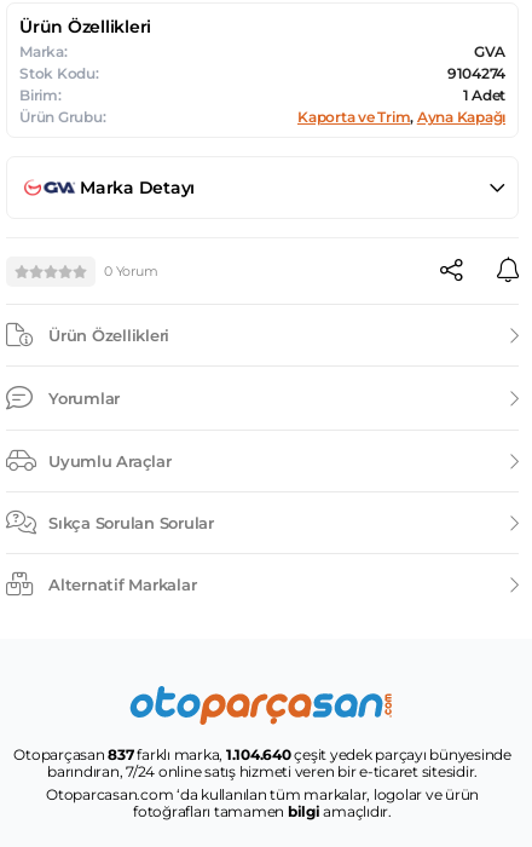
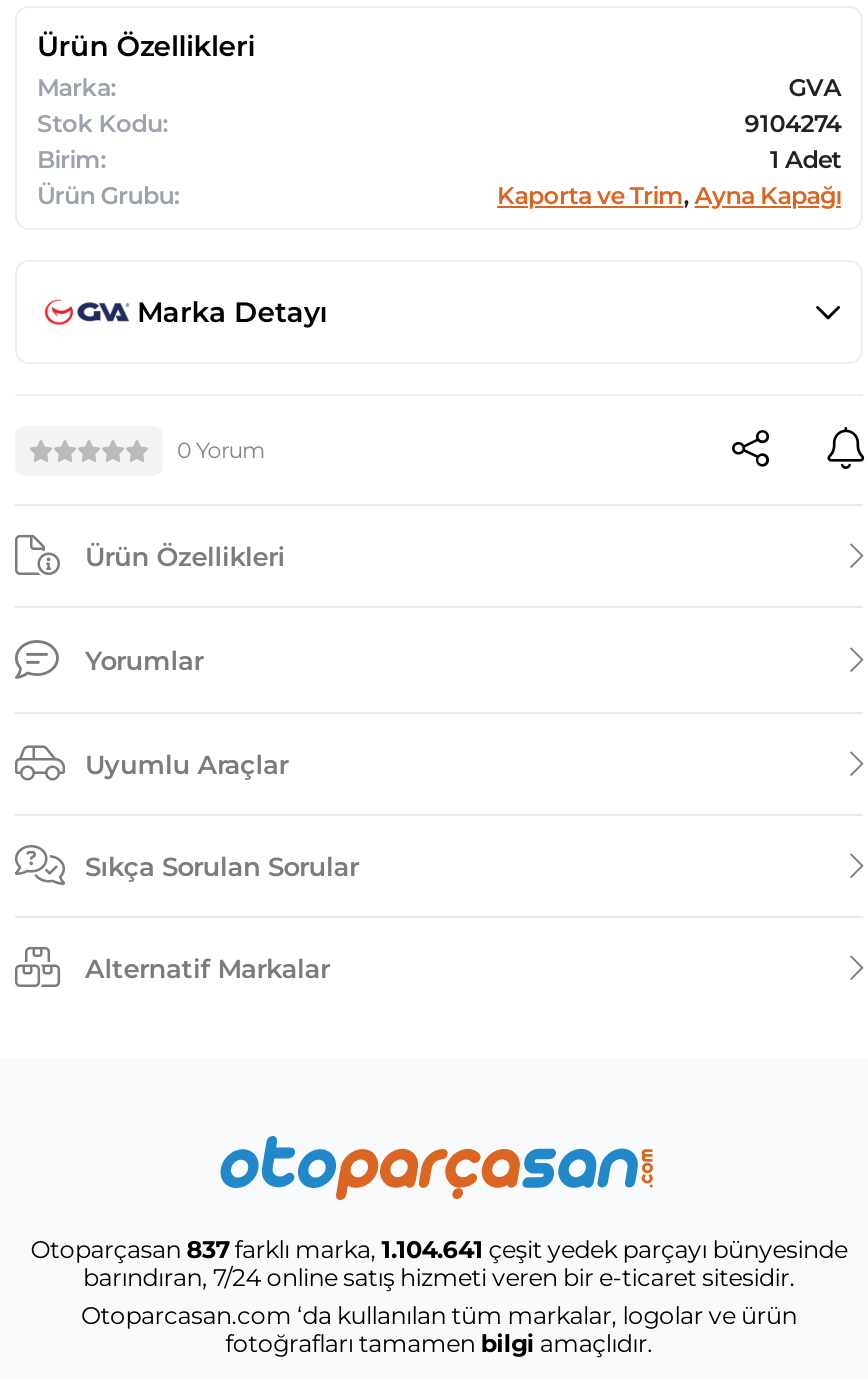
[14,745,511,763] Otoparçasan 837farklı marka, 1.104.640 çeşit yedek parçayı bünyesinde -> [31,1234,847,1264] Otoparçasan 837farklı marka, 1.104.641 çeşit yedek parçayı bünyesinde

